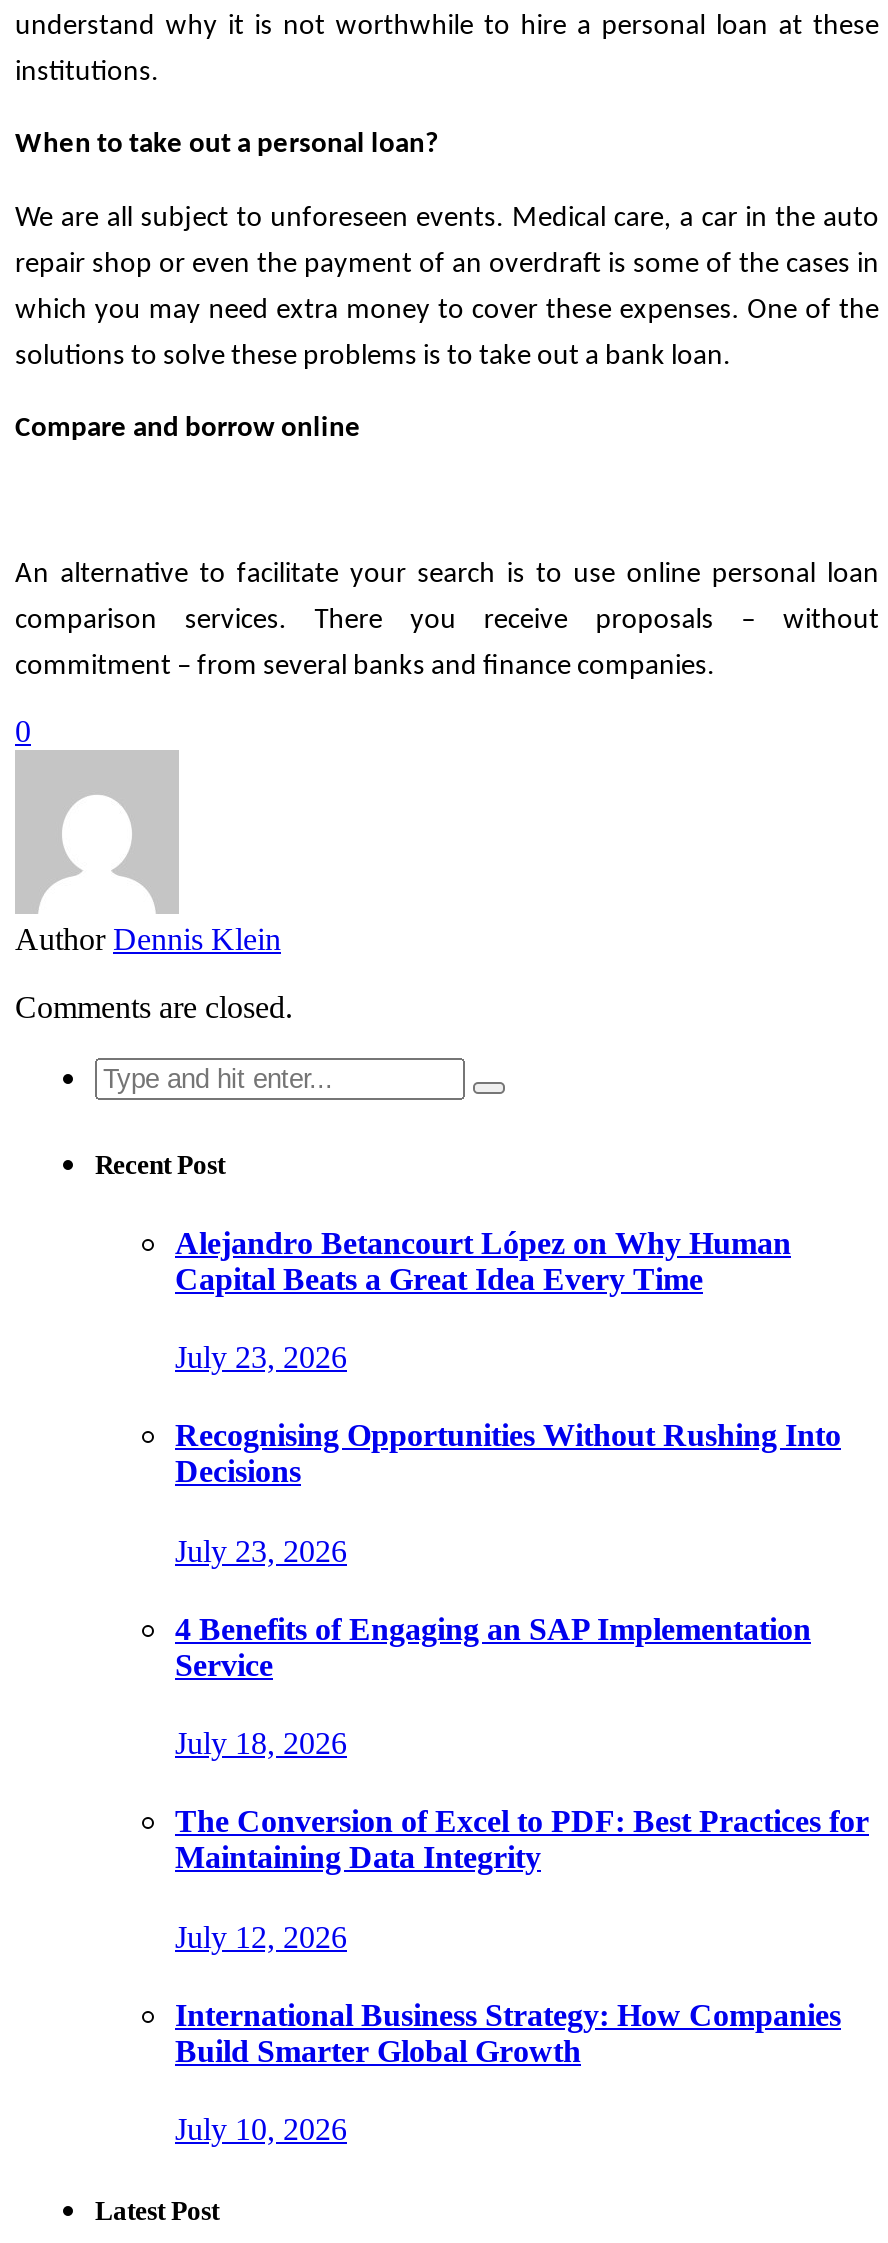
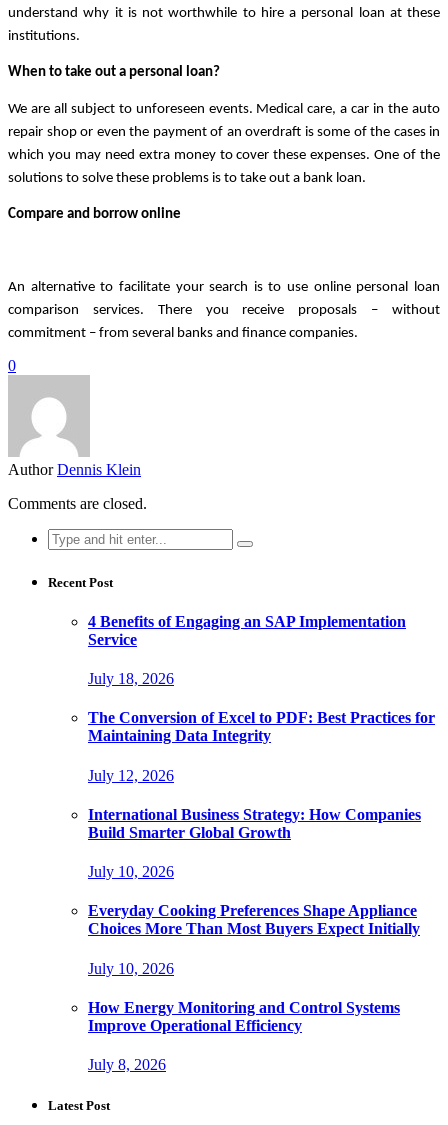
[175,1225,841,1567] Alejandro Betancourt López on Why Human | Capital Beats a Great Idea Every Time | July 23, 2026 | Recognising Opportunities Without Rushing Into | Decisions | July 23, 2026 -> none
moved [175,1612,869,2146] -> [88,613,435,880]: 4 Benefits of Engaging an SAP Implementation | Service | July 18, 2026 | ... | Build Smarter Global Growth | July 10, 2026
none -> [88,902,420,1073] Everyday Cooking Preferences Shape Appliance | Choices More Than Most Buyers Expect Initially | July 10, 2026 | How Energy Monitoring and Control Systems | Improve Operational Efficiency | July 8, 2026

